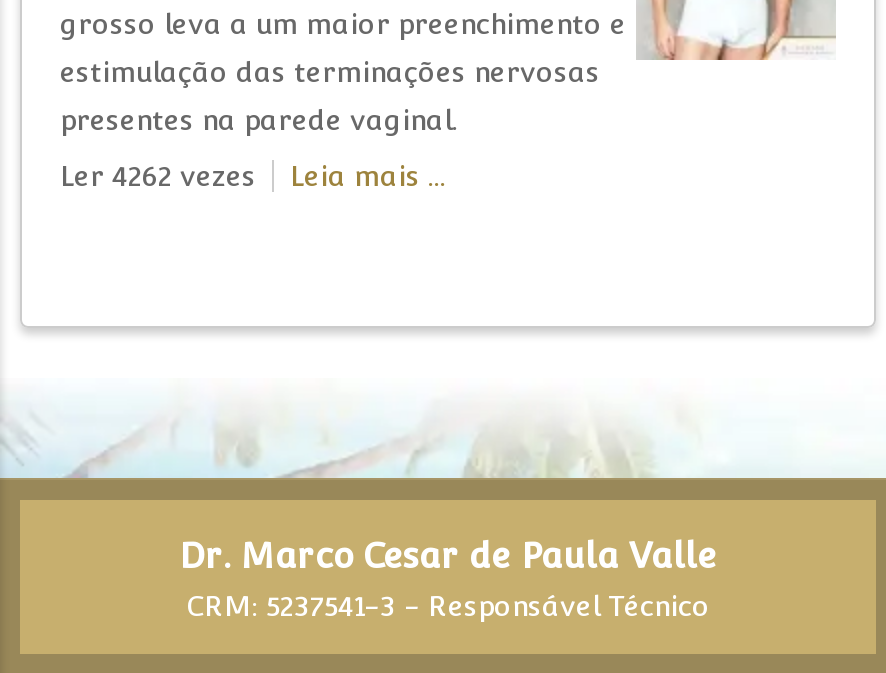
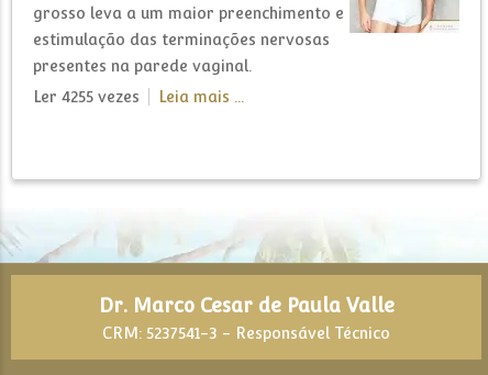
[60,160,446,192] Ler 4262 vezes Leia mais ... -> [33,88,244,106] Ler 4255 vezes Leia mais ...

